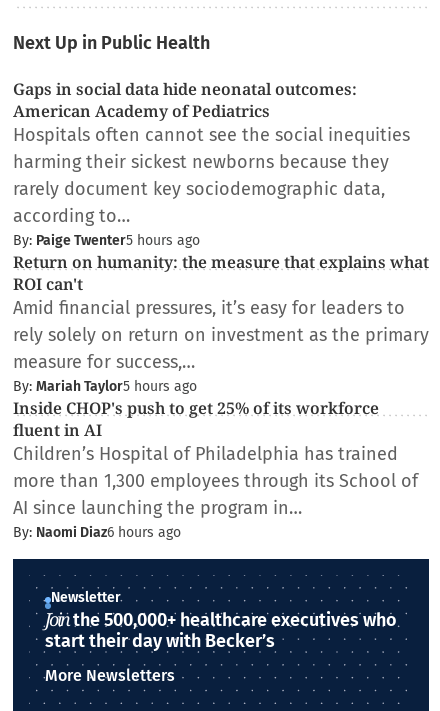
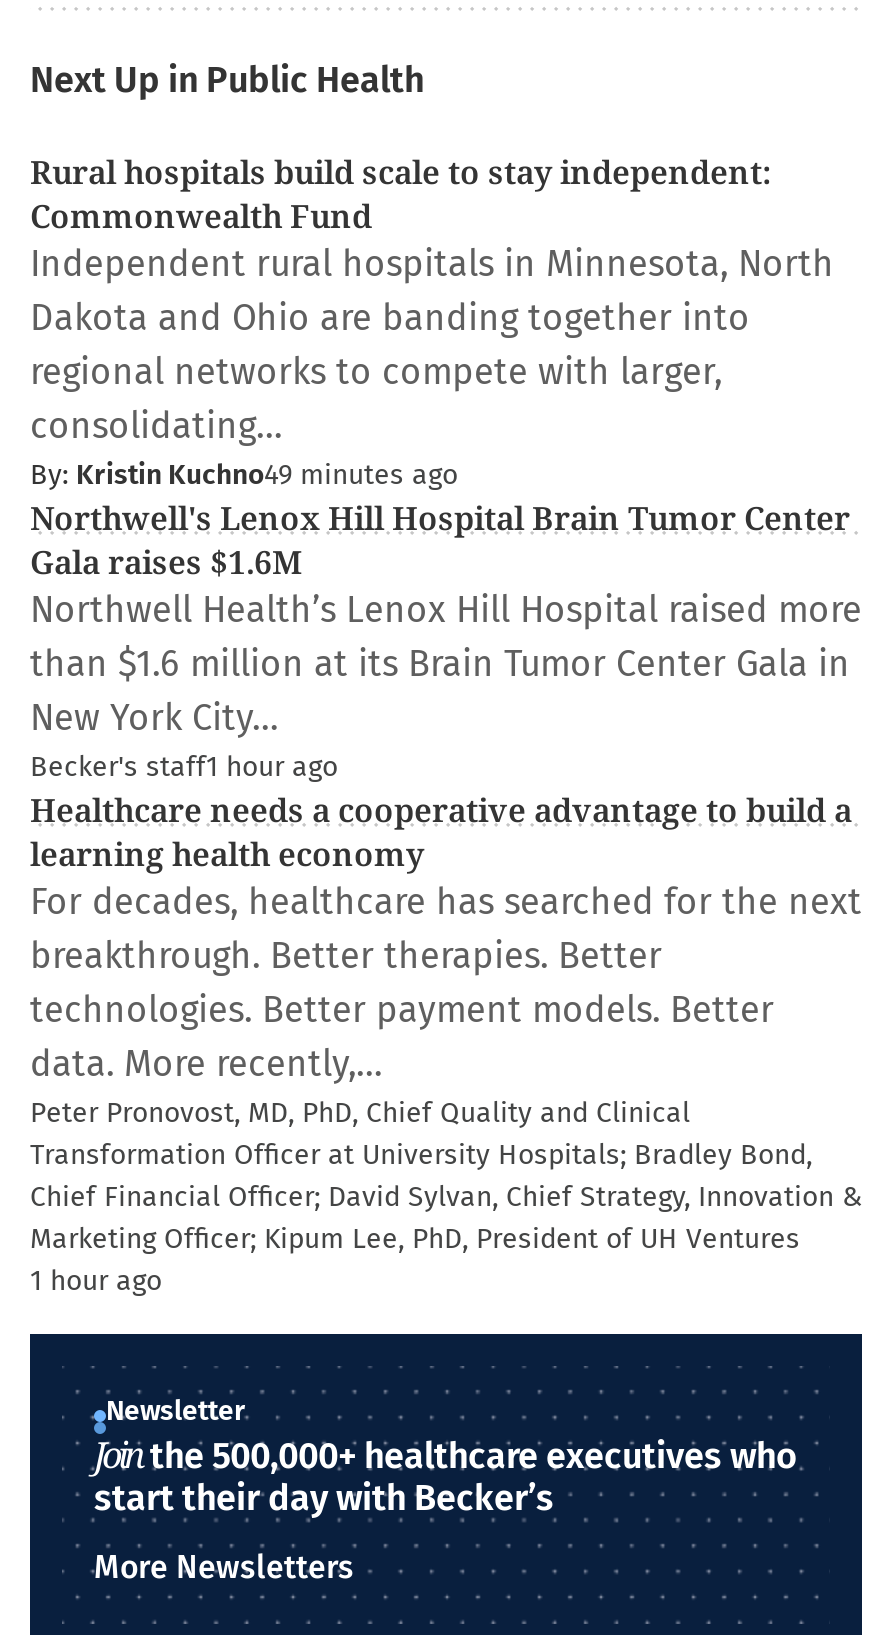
[13,78,429,541] Gaps in social data hide neonatal outcomes: | American Academy of Pediatrics | Hospitals often cannot see the social inequities | harming their sickest newborns because they | rarely document key sociodemographic data, | according to… | By: Paige Twenter5 hours ago | Return on humanity: the measure that explains what | ROI can't | Amid financial pressures, it’s easy for leaders to | rely solely on return on investment as the primary | measure for success,… | By: Mariah Taylor5 hours ago | Inside CHOP's push to get 25% of its workforce | fluent in AI | Children’s Hospital of Philadelphia has trained | more than 1,300 employees through its School of | AI since launching the program in… | By: Naomi Diaz6 hours ago -> [30,150,862,1256] Rural hospitals build scale to stay independent: | Commonwealth Fund | Independent rural hospitals in Minnesota, North | Dakota and Ohio are banding together into | regional networks to compete with larger, | consolidating… | By: Kristin Kuchno | Northwell's Lenox Hill Hospital Brain Tumor Center | Gala raises $1.6M | Northwell Health’s Lenox Hill Hospital raised more | than $1.6 million at its Brain Tumor Center Gala in | New York City… | Becker's staff | Healthcare needs a cooperative advantage to build a | learning health economy | For decades, healthcare has searched for the next | breakthrough. Better therapies. Better | technologies. Better payment models. Better | data. More recently,… | Peter Pronovost, MD, PhD, Chief Quality and Clinical | Transformation Officer at University Hospitals; Bradley Bond, | Chief Financial Officer; David Sylvan, Chief Strategy, Innovation & | Marketing Officer; Kipum Lee, PhD, President of UH Ventures

